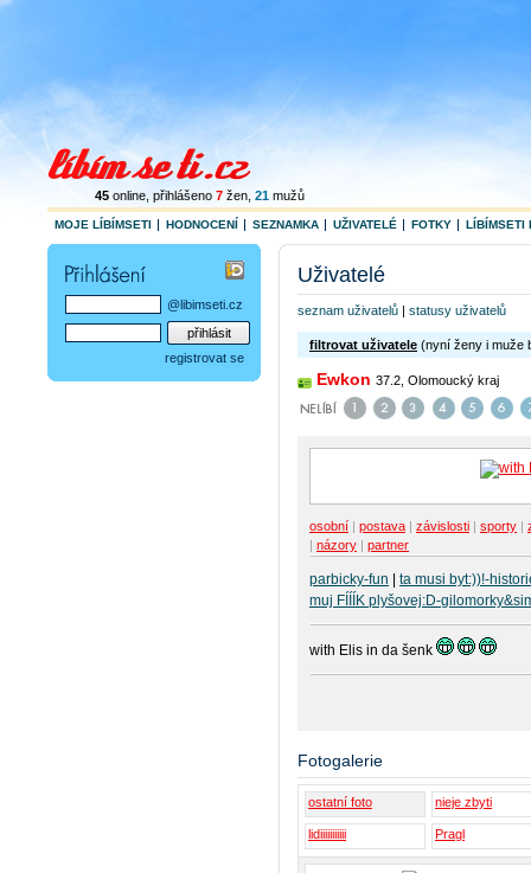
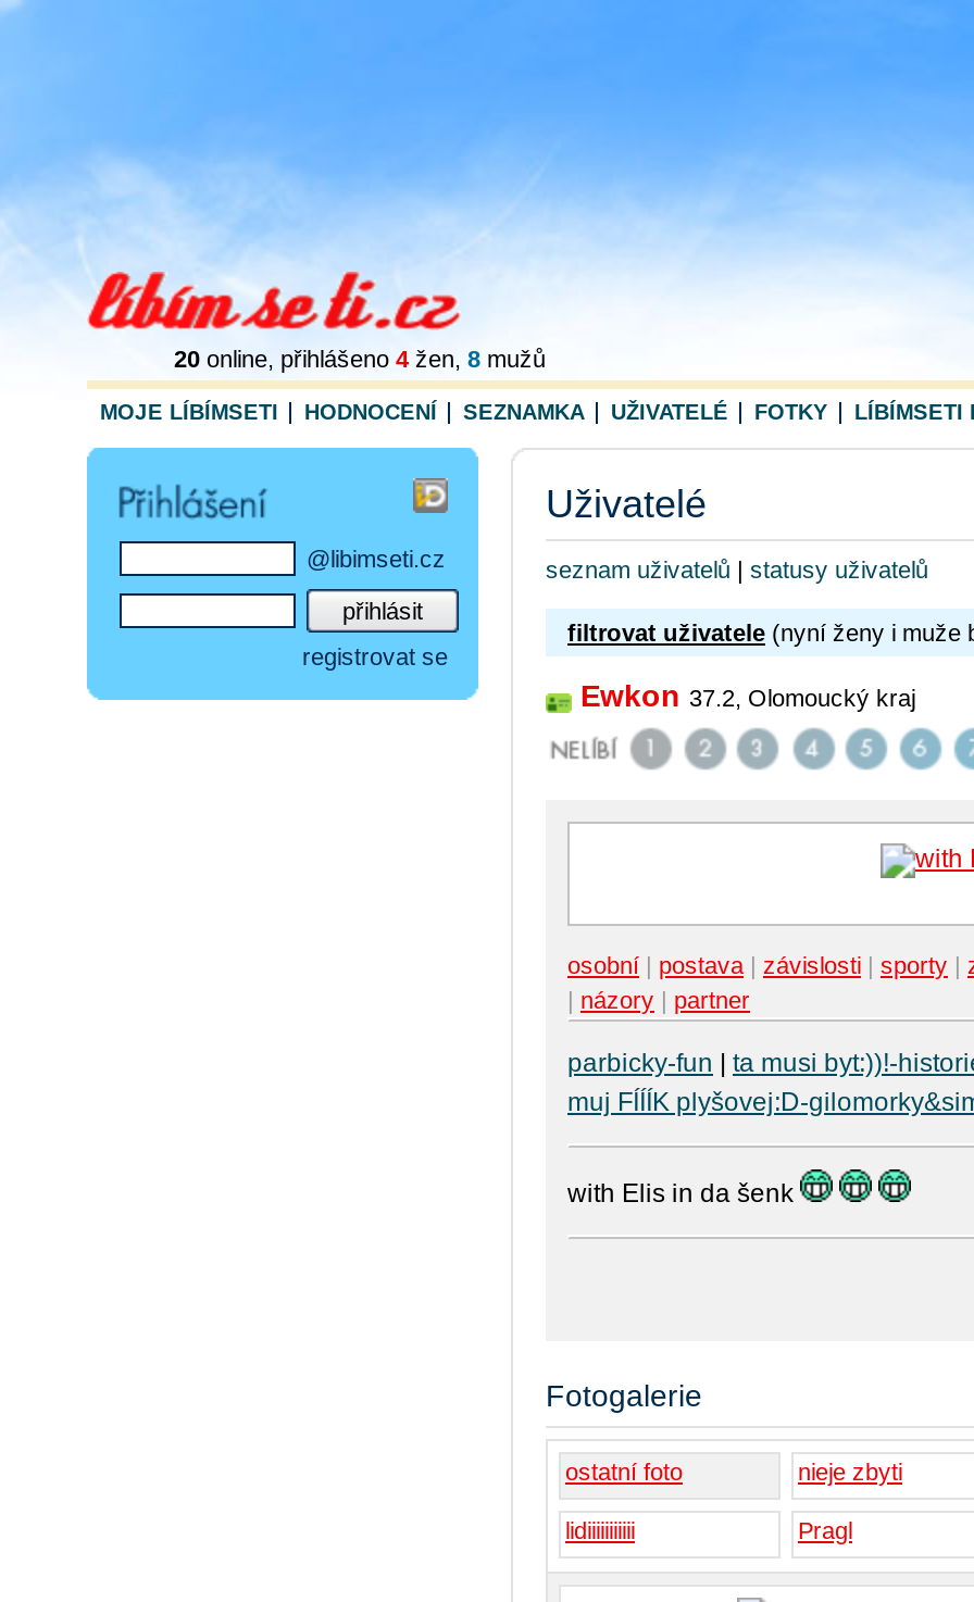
[95,188,305,203] 45 online, přihlášeno 7 žen, 21 mužů -> [174,346,546,372] 20 online, přihlášeno 4 žen, 8 mužů

